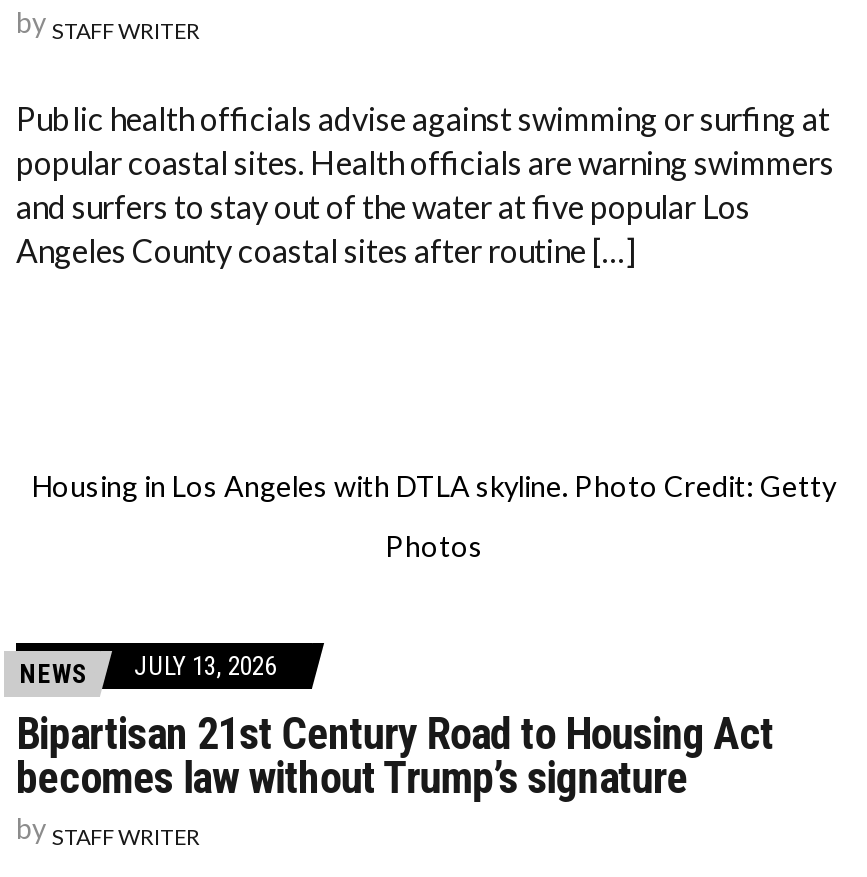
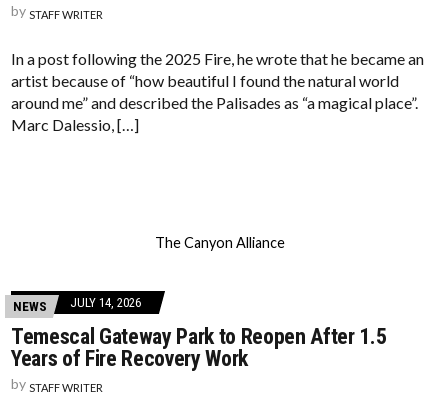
[16,99,834,269] Public health officials advise against swimming or surfing at | popular coastal sites. Health officials are warning swimmers | and surfers to stay out of the water at five popular Los | Angeles County coastal sites after routine […] -> [11,49,424,134] In a post following the 2025 Fire, he wrote that he became an | artist because of “how beautiful I found the natural world | around me” and described the Palisades as “a magical place”. | Marc Dalessio, […]
[32,469,836,563] Housing in Los Angeles with DTLA skyline. Photo Credit: Getty | Photos -> [155,234,285,251] The Canyon Alliance
[20,651,276,689] NEWS JULY 13, 2026 -> [13,295,141,314] NEWS JULY 14, 2026
[16,709,774,803] Bipartisan 21st Century Road to Housing Act | becomes law without Trump’s signature -> [11,324,386,371] Temescal Gateway Park to Reopen After 1.5 | Years of Fire Recovery Work

